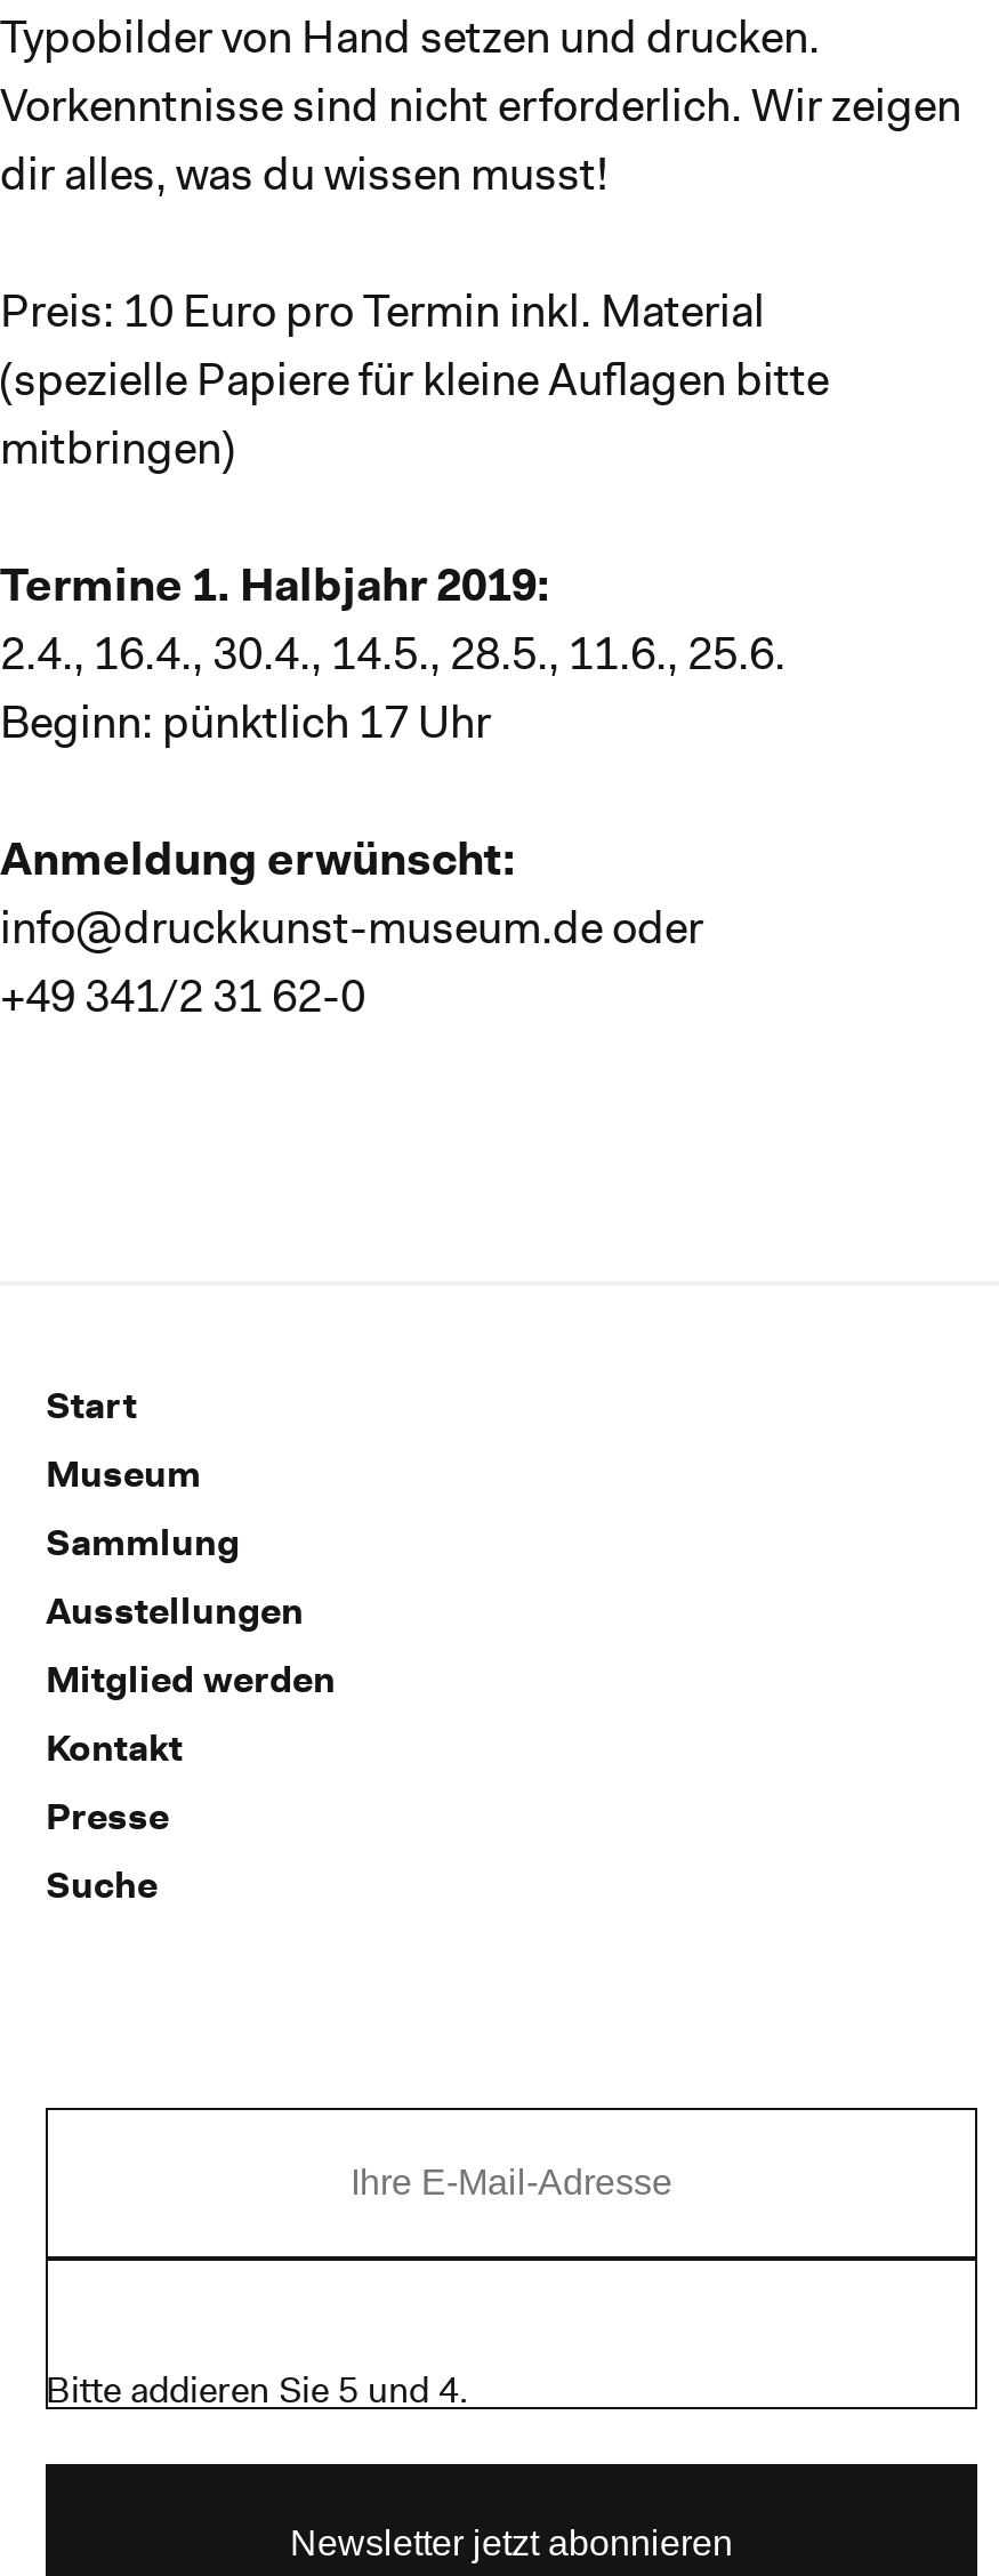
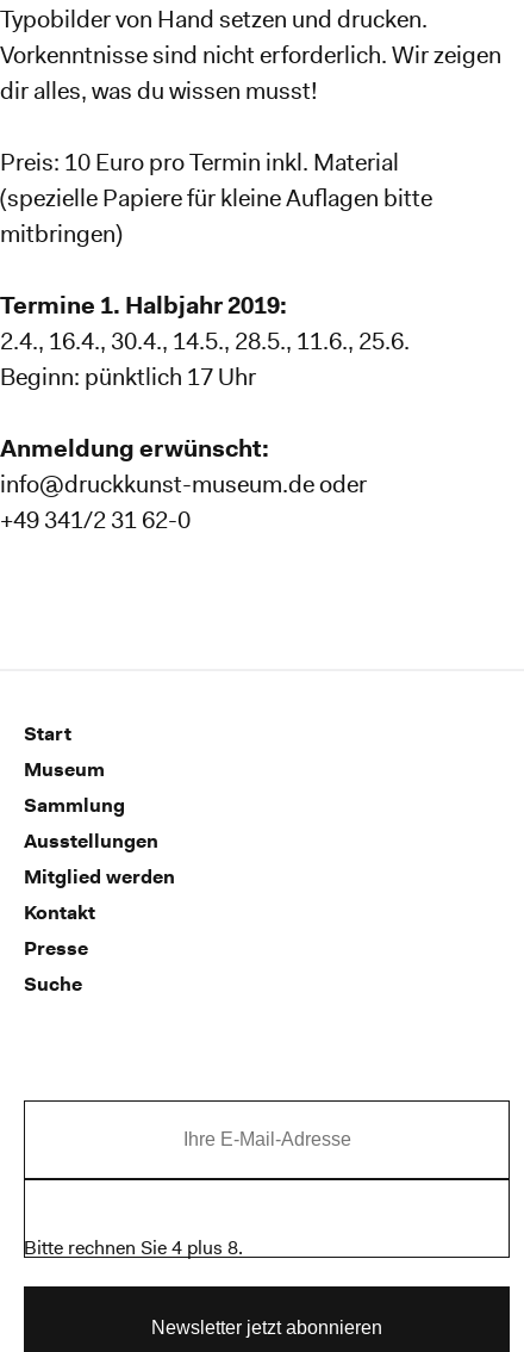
[46,2366,468,2414] Bitte addieren Sie 5 und 4. -> [24,1235,243,1260] Bitte rechnen Sie 4 plus 8.

